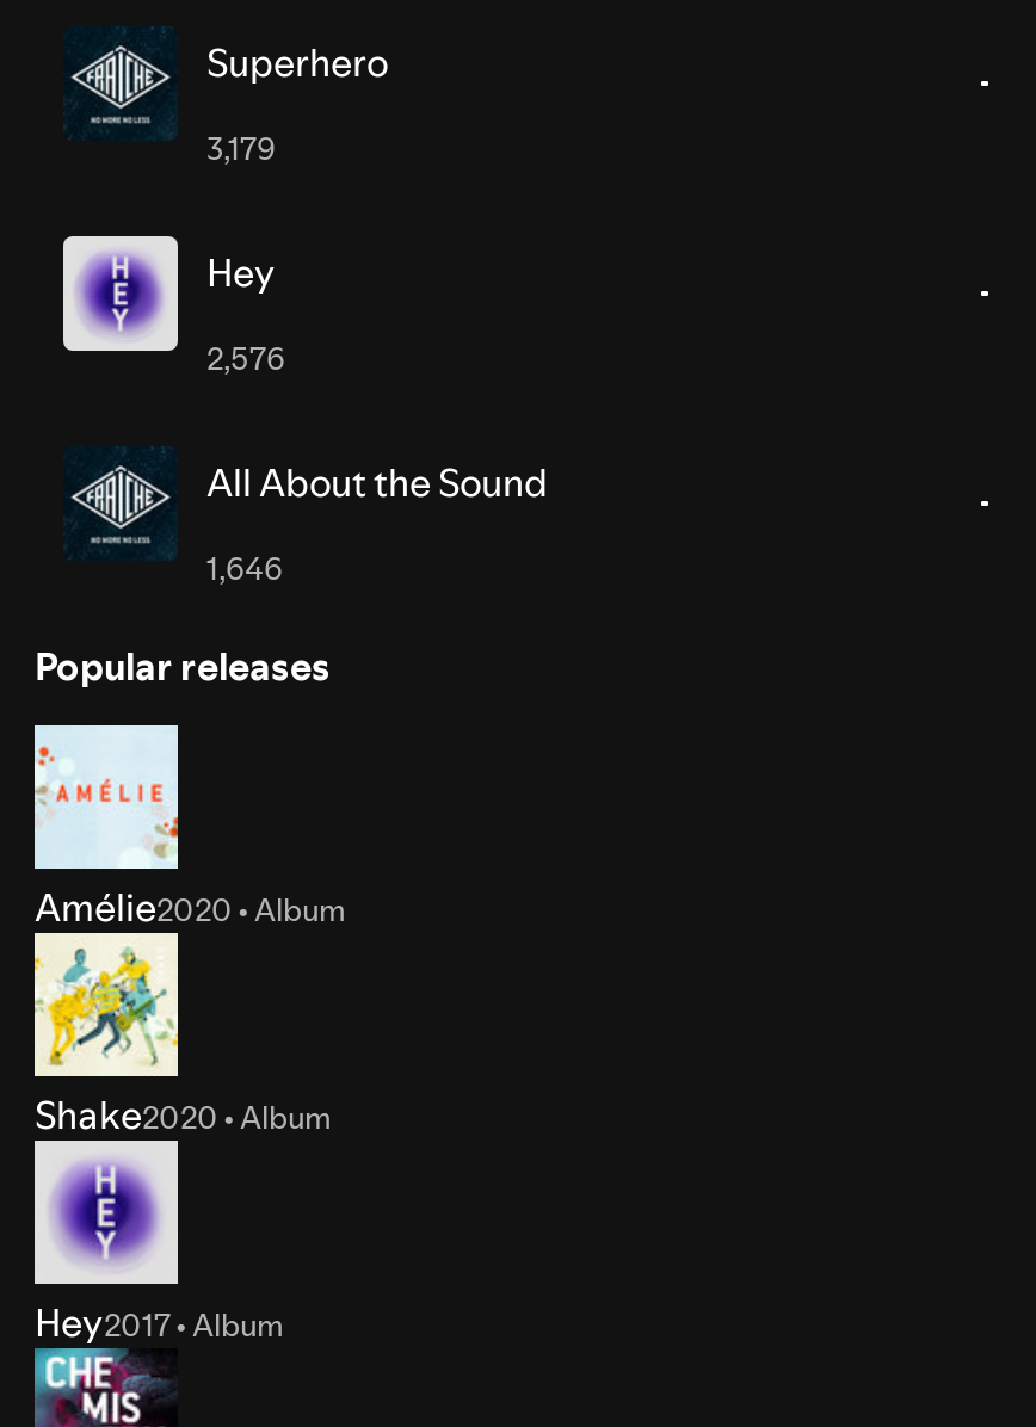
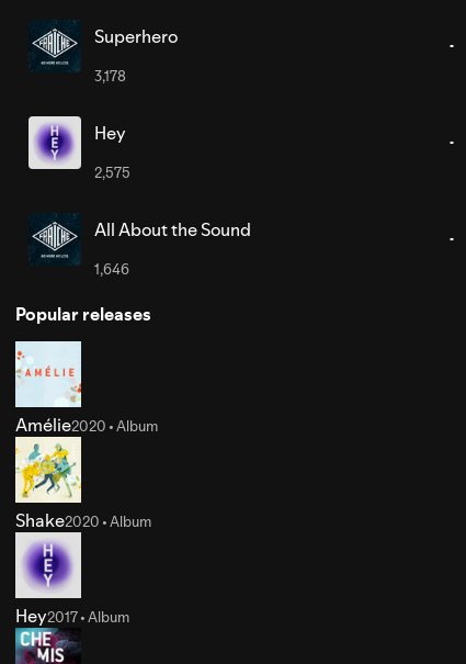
[206,127,276,170] 3,179 -> [94,66,126,86] 3,178
[206,337,285,380] 2,576 -> [94,163,130,182] 2,575

